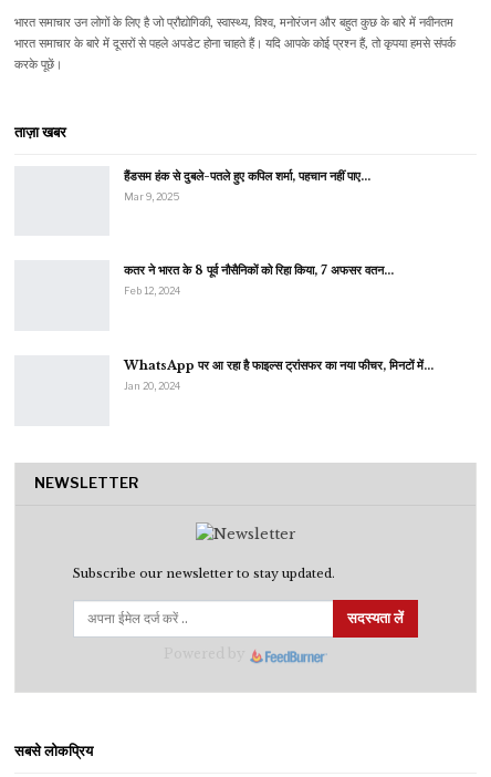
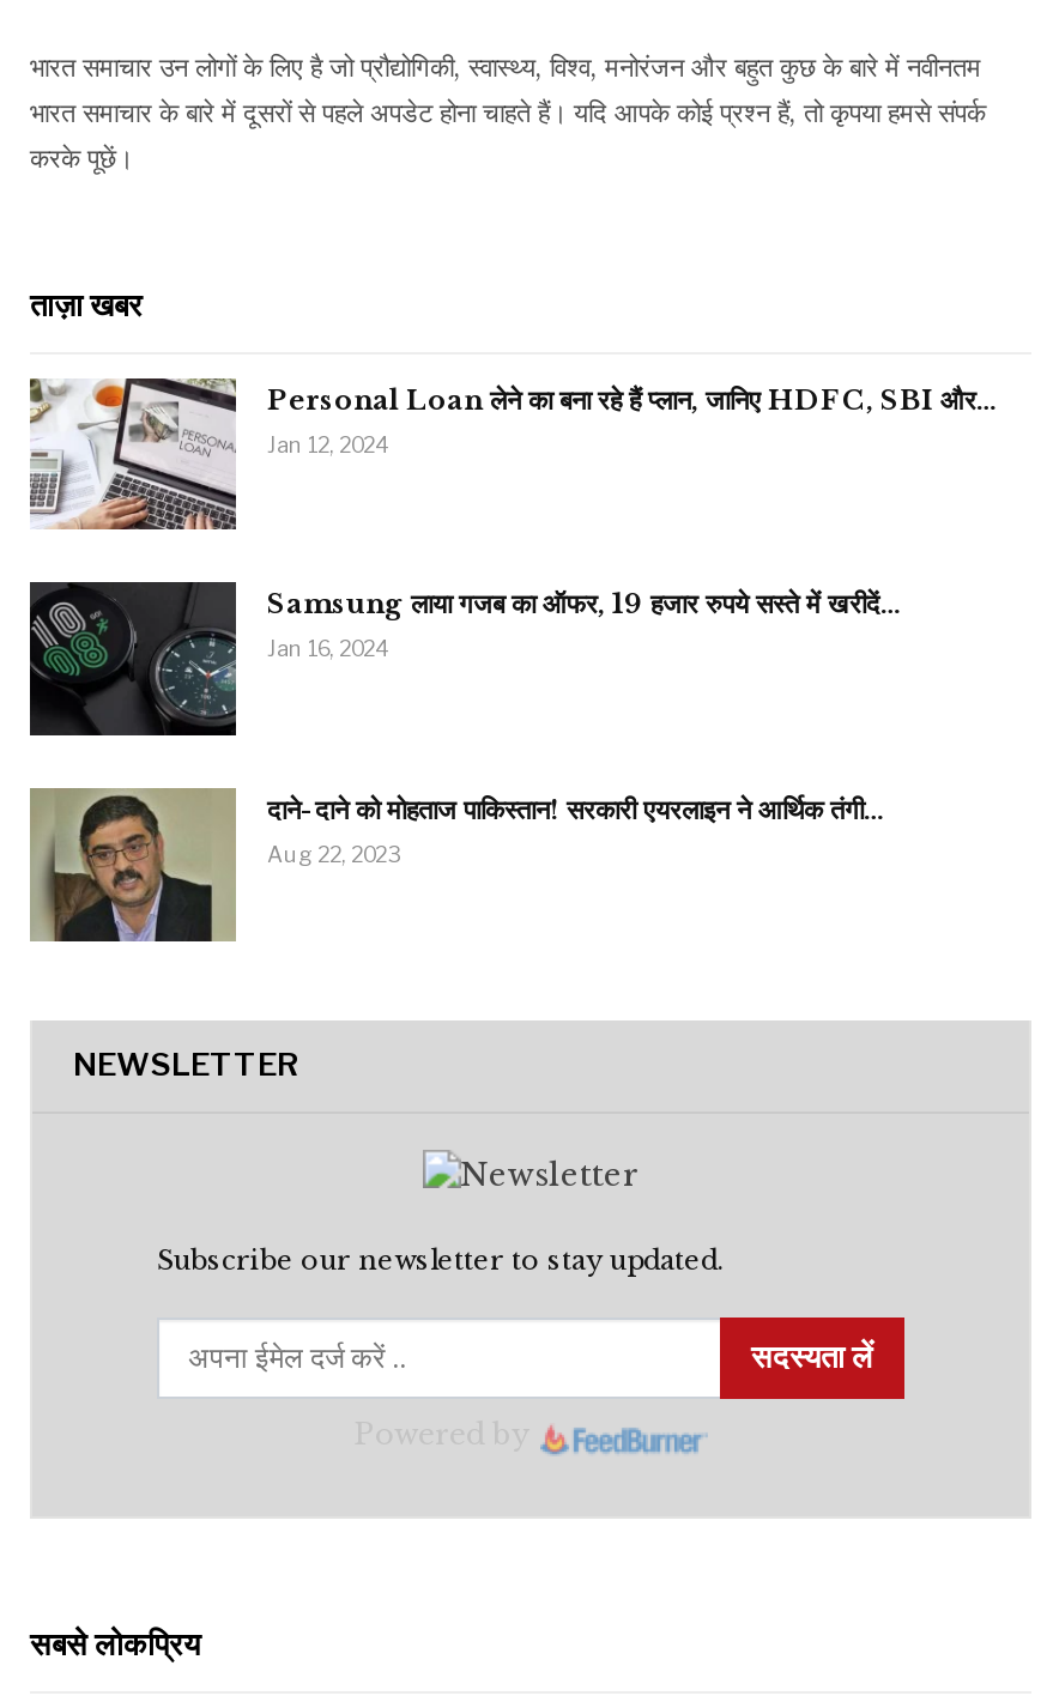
none -> [28,376,238,532] [image]
none -> [28,580,238,738] [image]
none -> [28,786,236,944] [image]
[124,168,370,202] हैंडसम हंक से दुबले-पतले हुए कपिल शर्मा, पहचान नहीं पाए… | Mar 9, 2025 -> [267,383,998,457] Personal Loan लेने का बना रहे हैं प्लान, जानिए HDFC, SBI और… | Jan 12, 2024
[124,263,394,297] कतर ने भारत के 8 पूर्व नौसैनिकों को रिहा किया, 7 अफसर वतन… | Feb 12, 2024 -> [267,588,902,662] Samsung लाया गजब का ऑफर, 19 हजार रुपये सस्ते में खरीदें… | Jan 16, 2024
[124,358,433,392] WhatsApp पर आ रहा है फाइल्स ट्रांसफर का नया फीचर, मिनटों में… | Jan 20, 2024 -> [267,793,885,867] दाने-दाने को मोहताज पाकिस्तान! सरकारी एयरलाइन ने आर्थिक तंगी… | Aug 22, 2023

